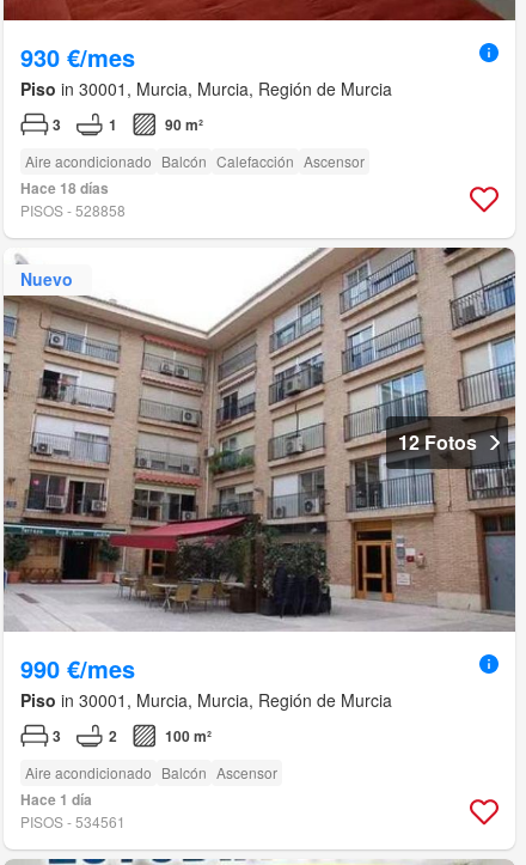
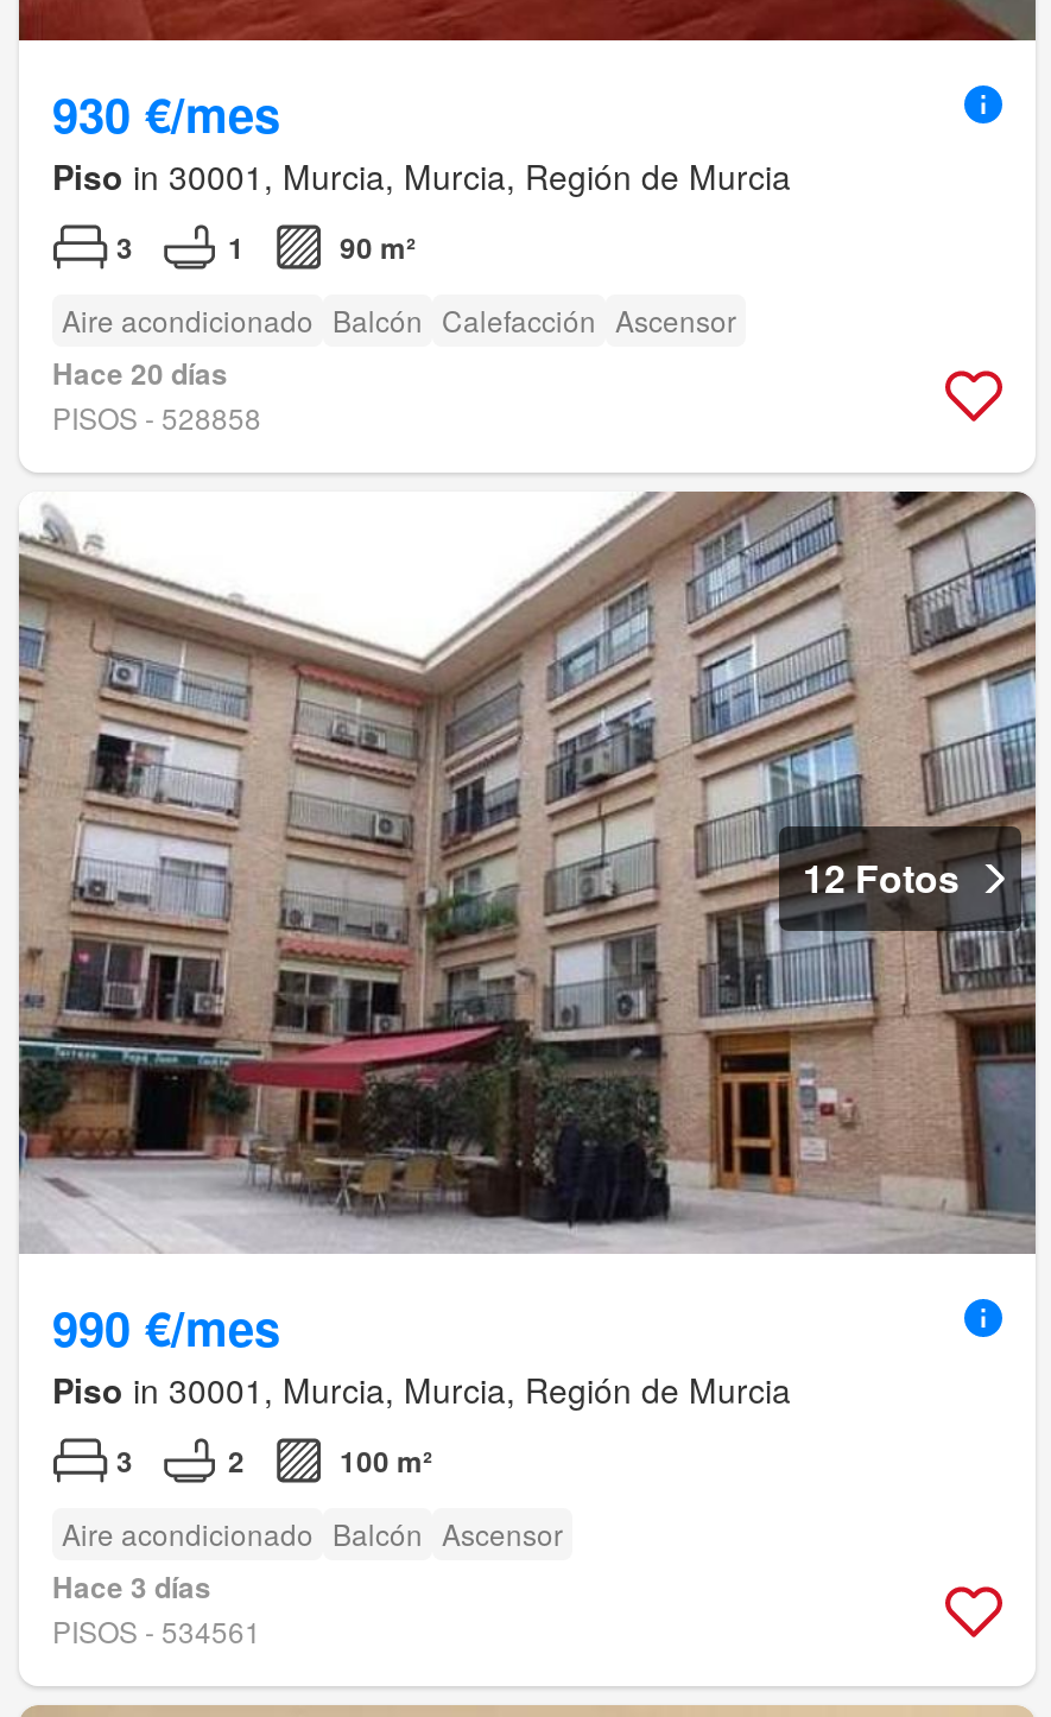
[20,177,109,198] Hace 18 días -> [52,351,228,394] Hace 20 días
[20,267,73,291] Nuevo -> none
[20,789,92,810] Hace 1 día -> [52,1566,211,1609] Hace 3 días

